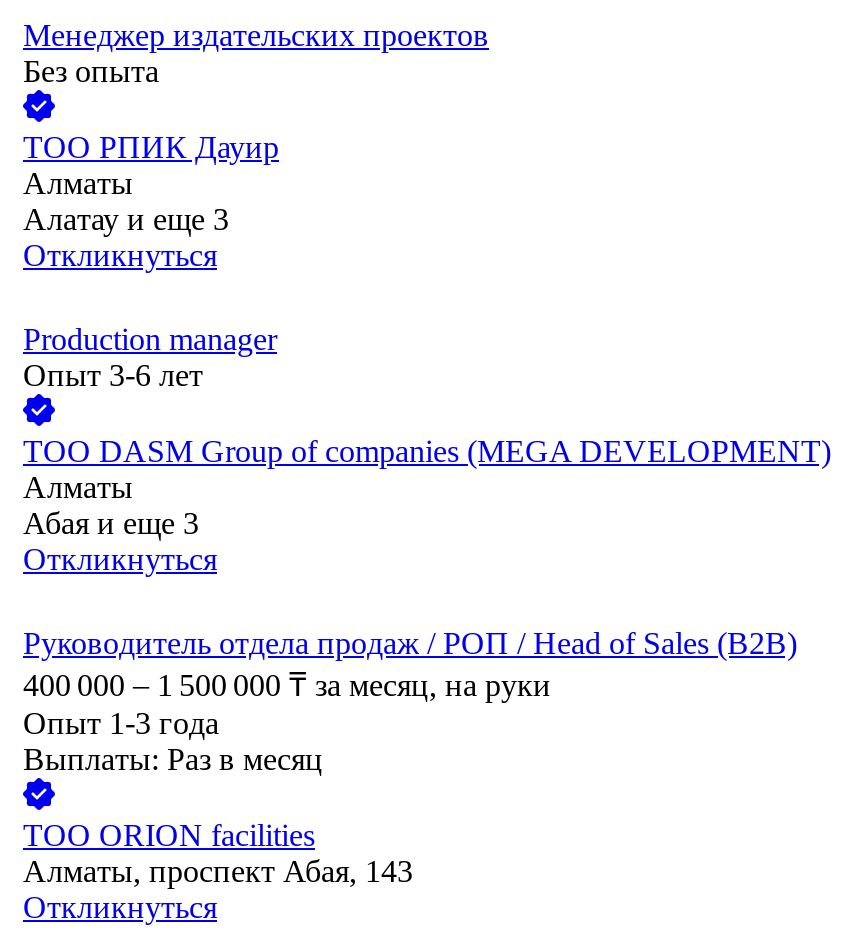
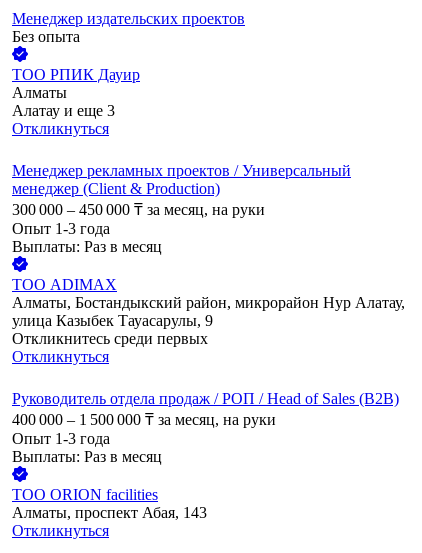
[23,323,277,393] Production manager | Опыт 3-6 лет -> [12,162,351,255] Менеджер рекламных проектов / Универсальный | менеджер (Client & Production) | 300 000 – 450 000 ₸ за месяц, на руки | Опыт 1-3 года | Выплаты: Раз в месяц
[23,435,831,541] ТОО DASM Group of companies (MEGA DEVELOPMENT) | Алматы | Абая и еще 3 -> [12,276,405,347] ТОО ADIMAX | Алматы, Бостандыкский район, микрорайон Нур Алатау, | улица Казыбек Тауасарулы, 9 | Откликнитесь среди первых

